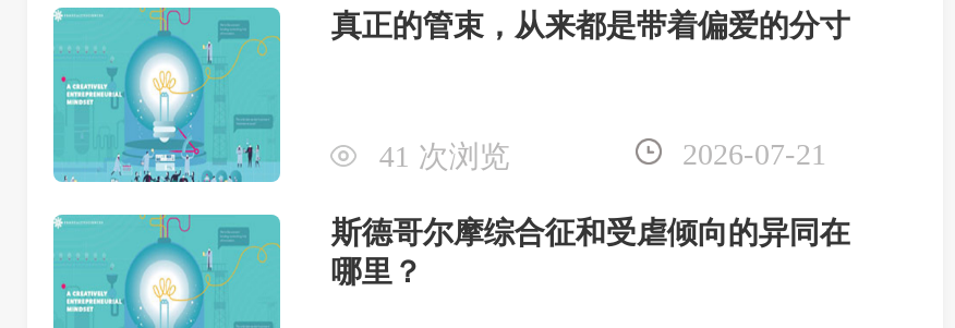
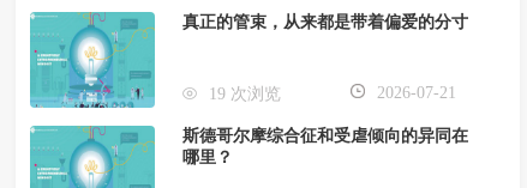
[379,141,510,173] 41 次浏览 -> [209,85,281,103] 19 次浏览

